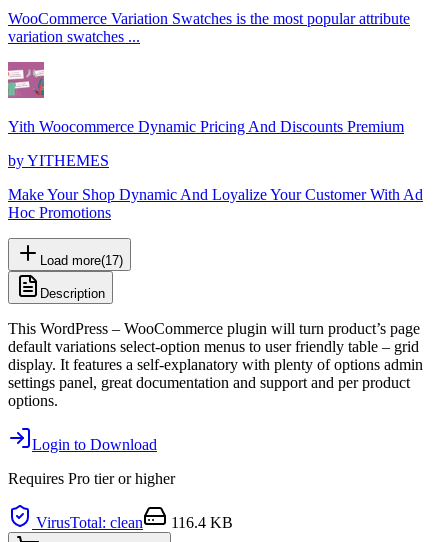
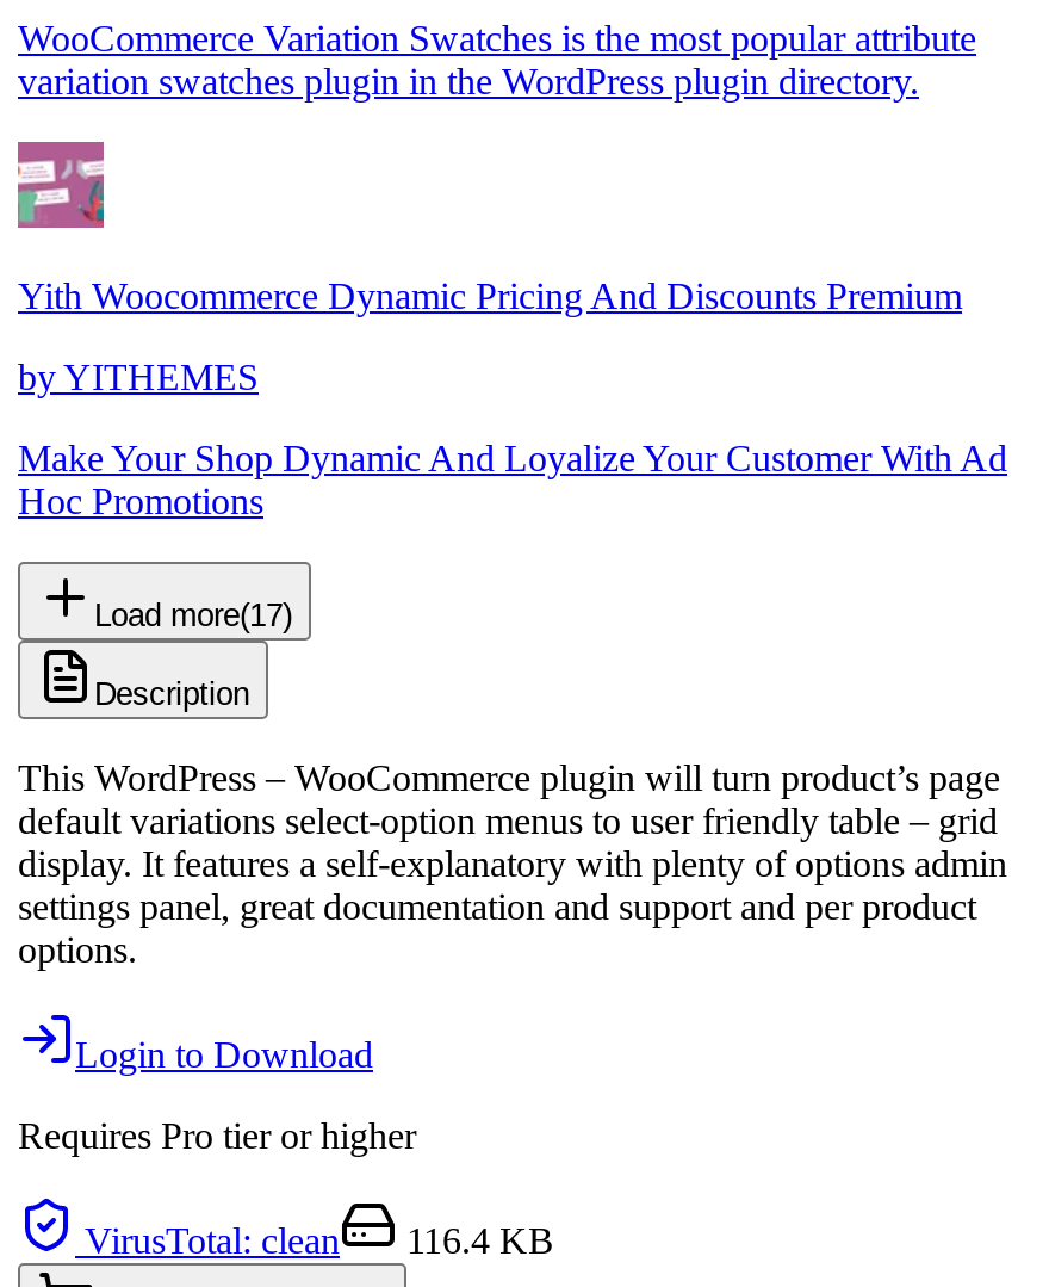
[8,28,140,45] variation swatches ... -> [18,60,919,101] variation swatches plugin in the WordPress plugin directory.

